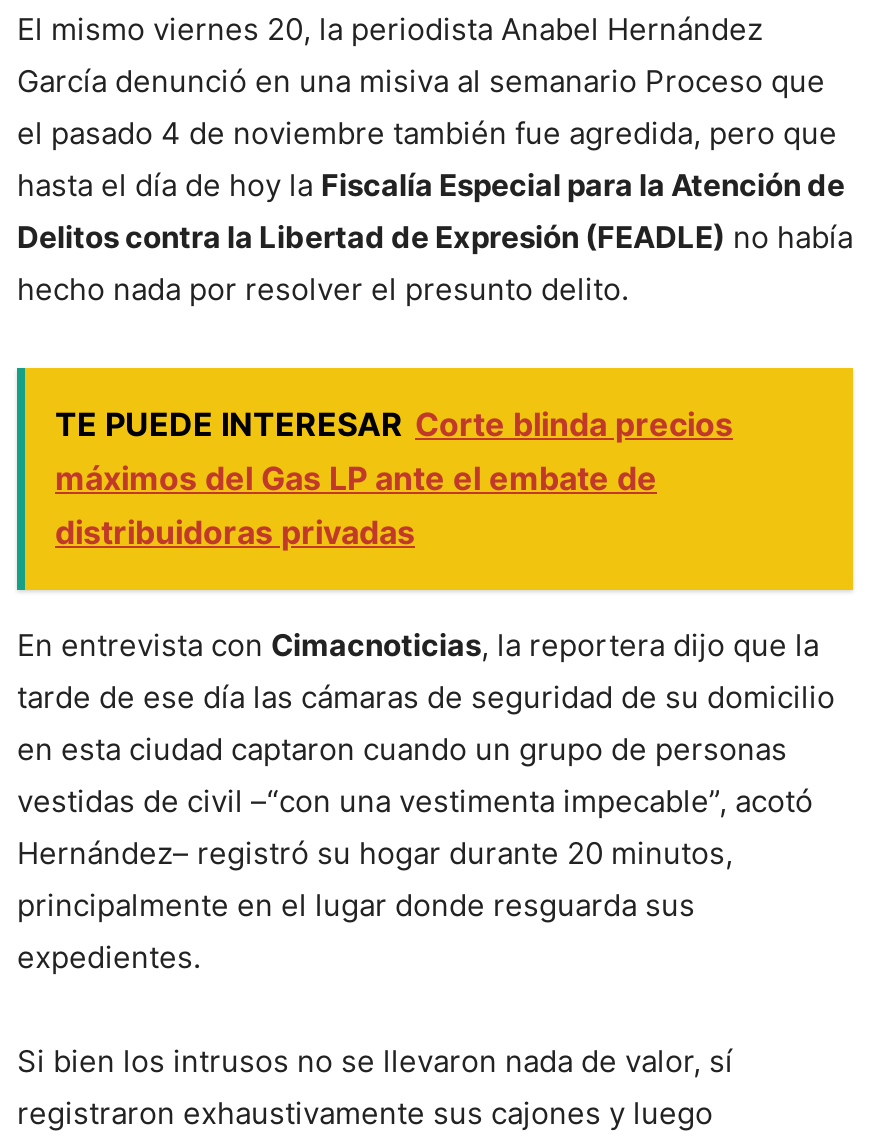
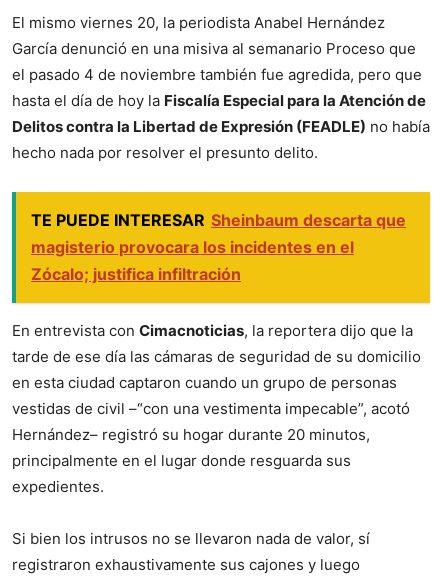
[55,404,733,552] TE PUEDE INTERESAR Corte blinda precios | máximos del Gas LP ante el embate de | distribuidoras privadas -> [31,210,406,284] TE PUEDE INTERESAR Sheinbaum descarta que | magisterio provocara los incidentes en el | Zócalo; justifica infiltración

